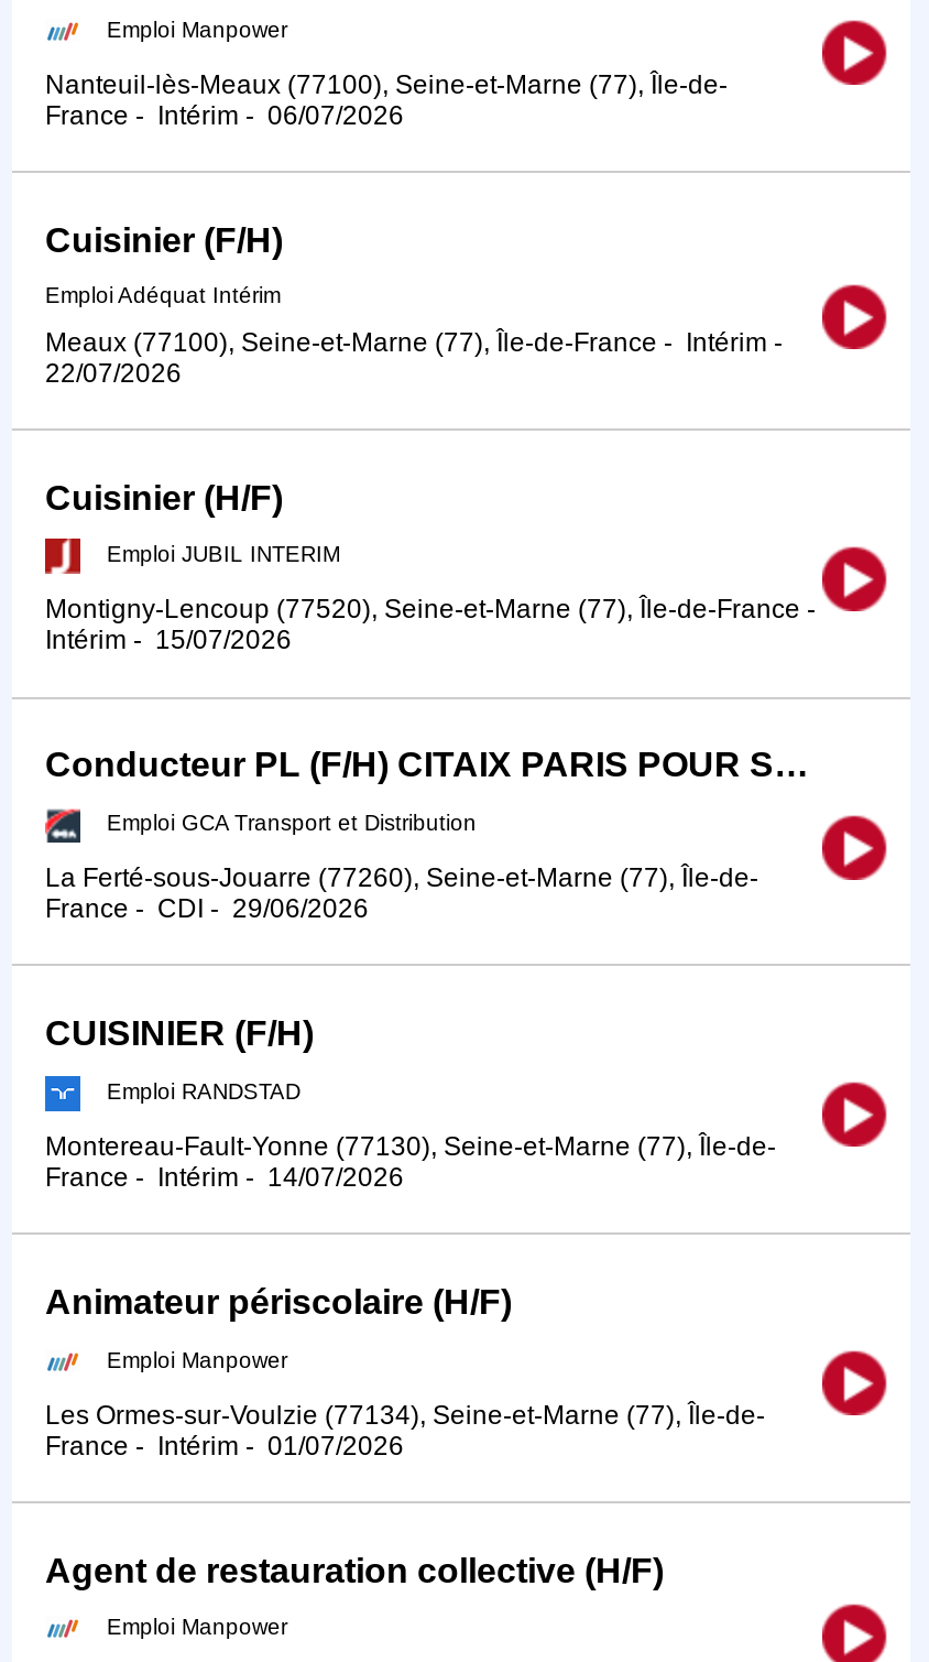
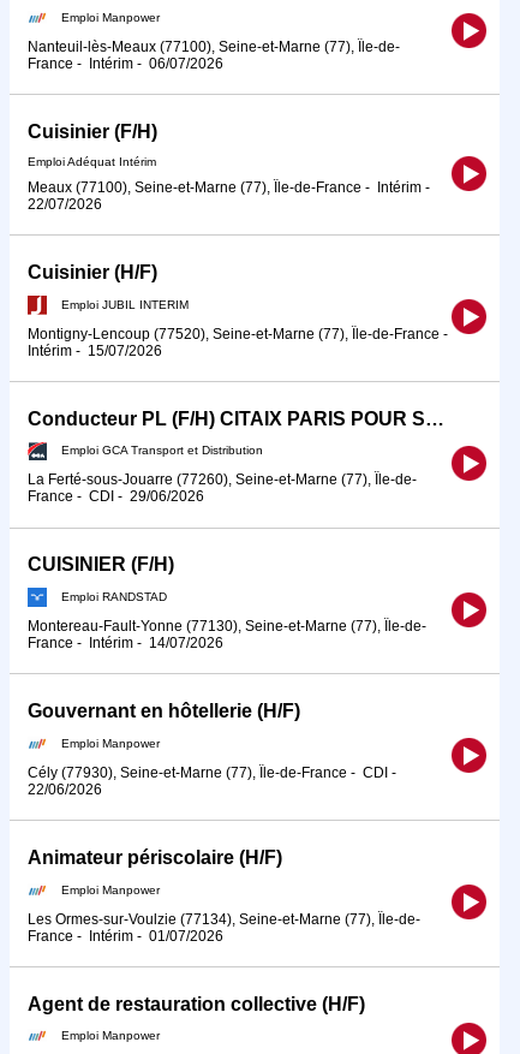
none -> [28,701,400,798] Gouvernant en hôtellerie (H/F) | Emploi Manpower | Cély (77930), Seine-et-Marne (77), Île-de-France - CDI - | 22/06/2026

